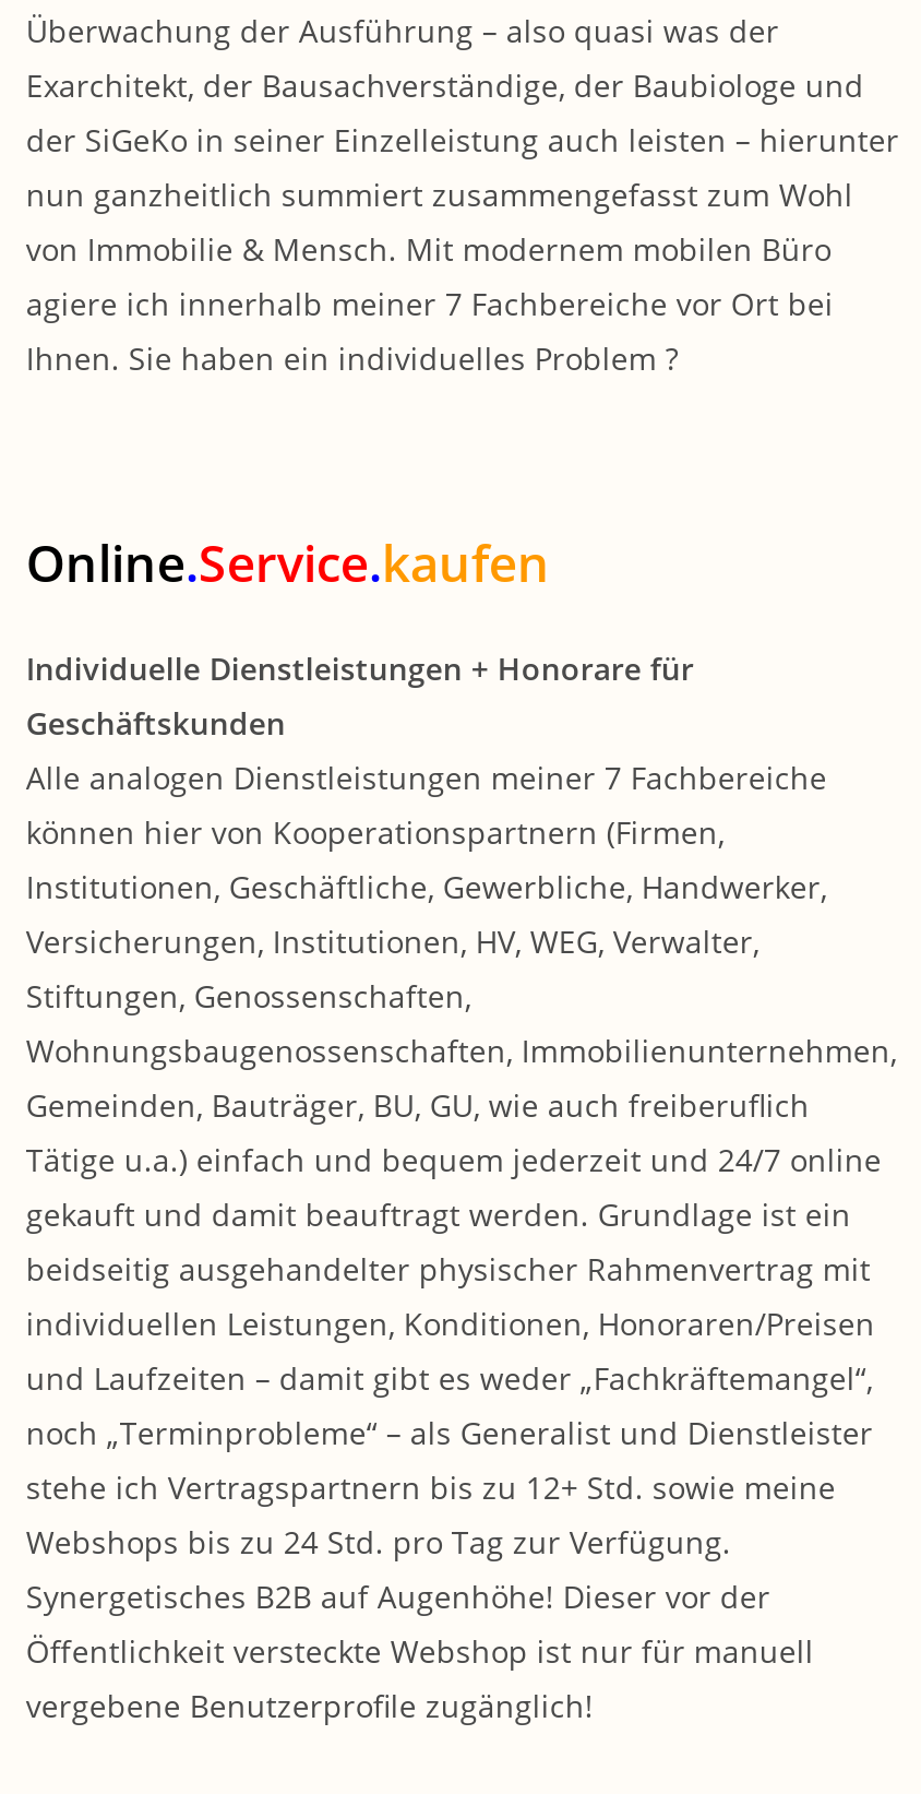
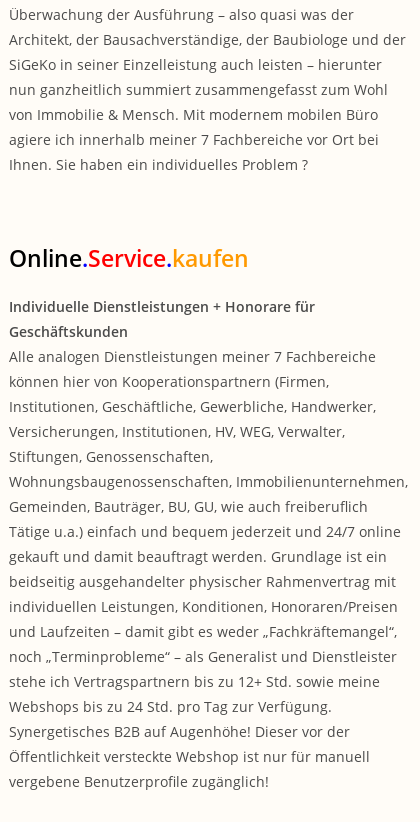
[26,64,899,160] Exarchitekt, der Bausachverständige, der Baubiologe und | der SiGeKo in seiner Einzelleistung auch leisten – hierunter -> [9,30,406,74] Architekt, der Bausachverständige, der Baubiologe und der | SiGeKo in seiner Einzelleistung auch leisten – hierunter

